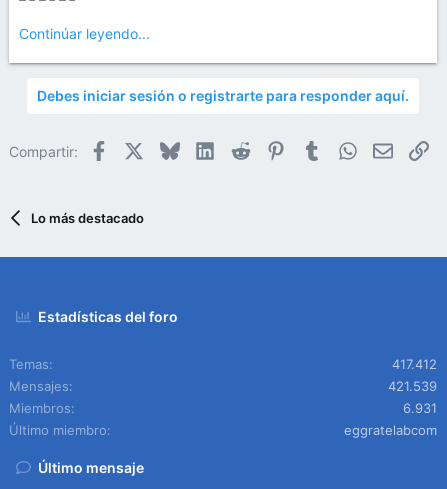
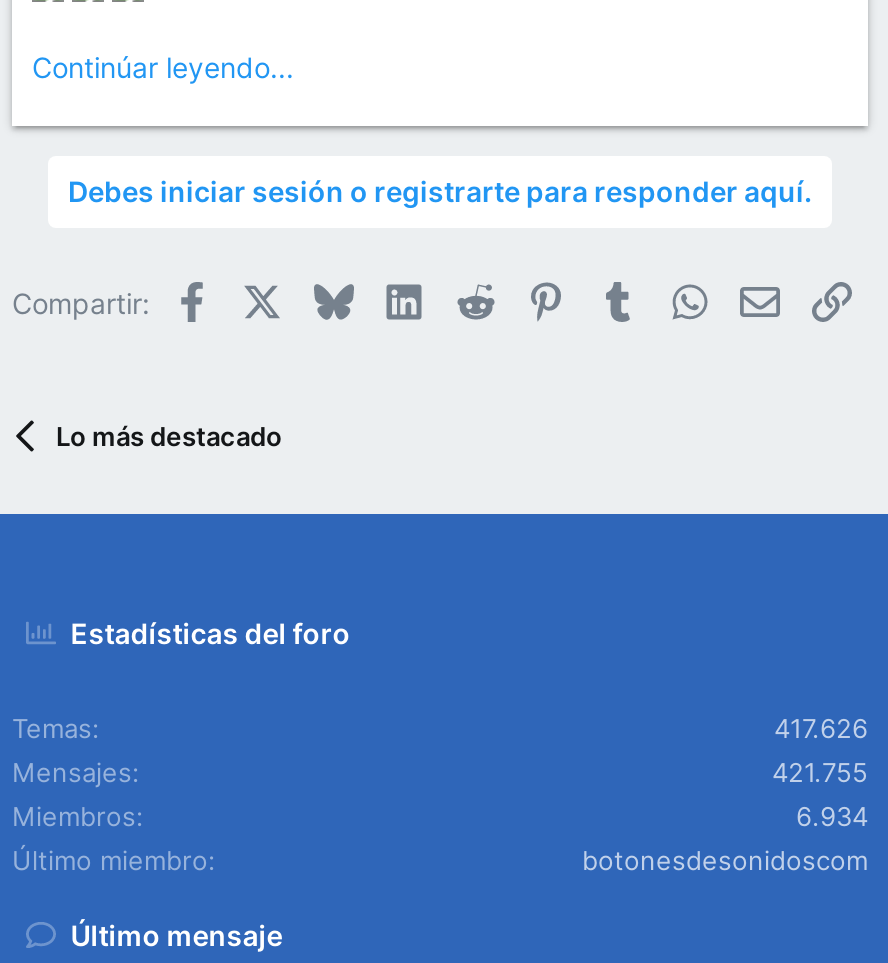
[392,356,437,372] 417.412 -> [774,712,868,744] 417.626
[388,378,437,394] 421.539 -> [772,756,868,788] 421.755
[403,400,437,416] 6.931 -> [796,800,868,832] 6.934
[344,422,437,438] eggratelabcom -> [582,844,868,876] botonesdesonidoscom

